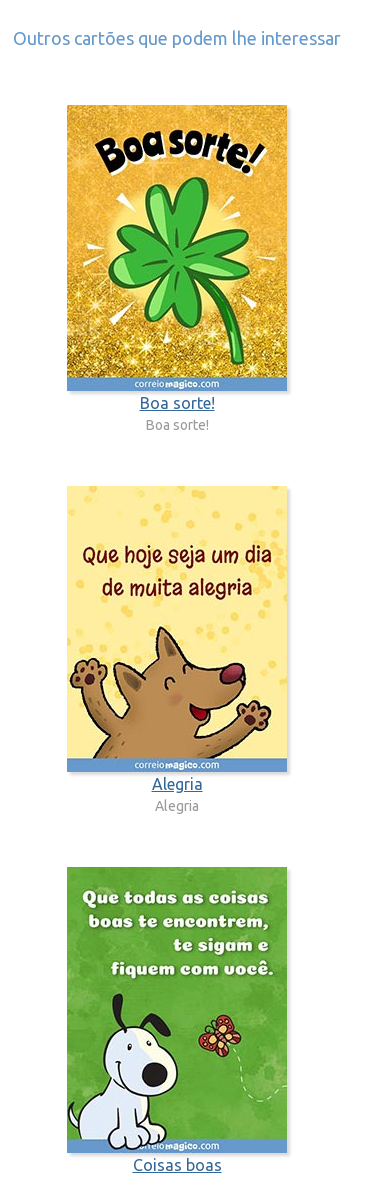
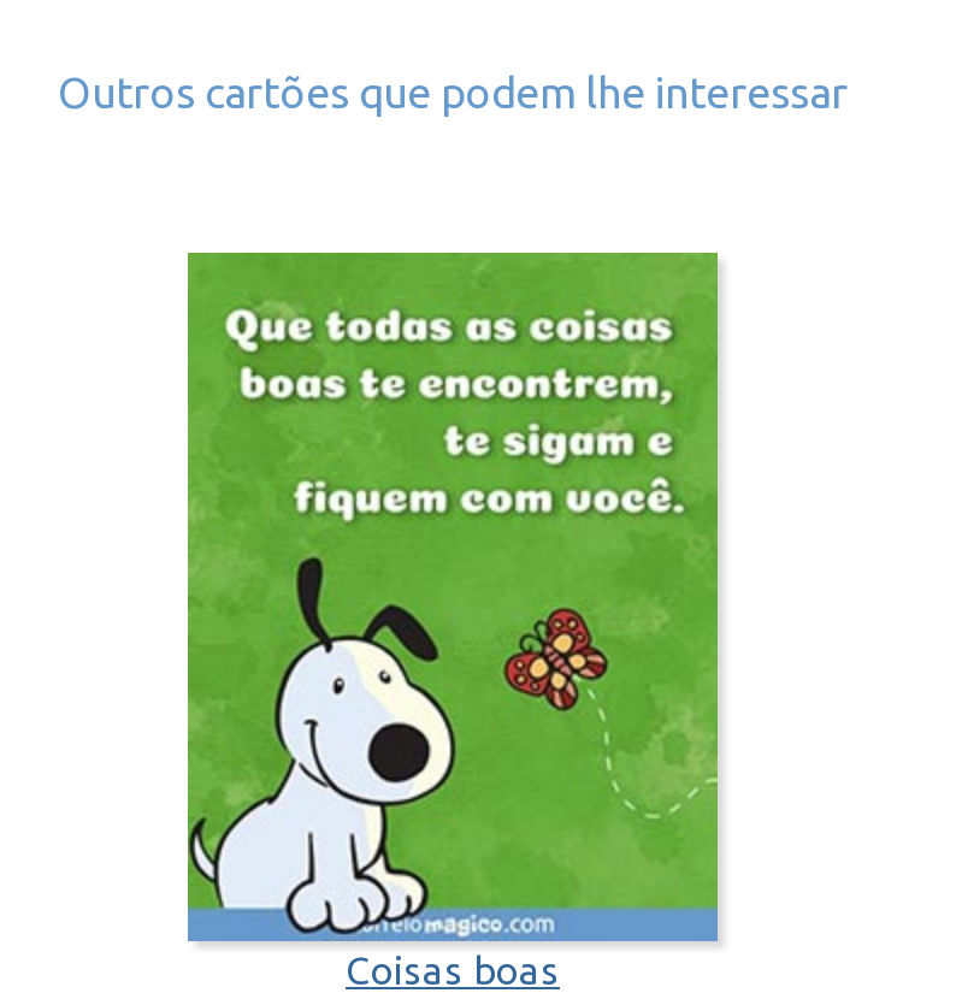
[66,104,288,433] [image] | Boa sorte! | Boa sorte! -> none
[66,485,289,814] [image] | Alegria | Alegria -> none

